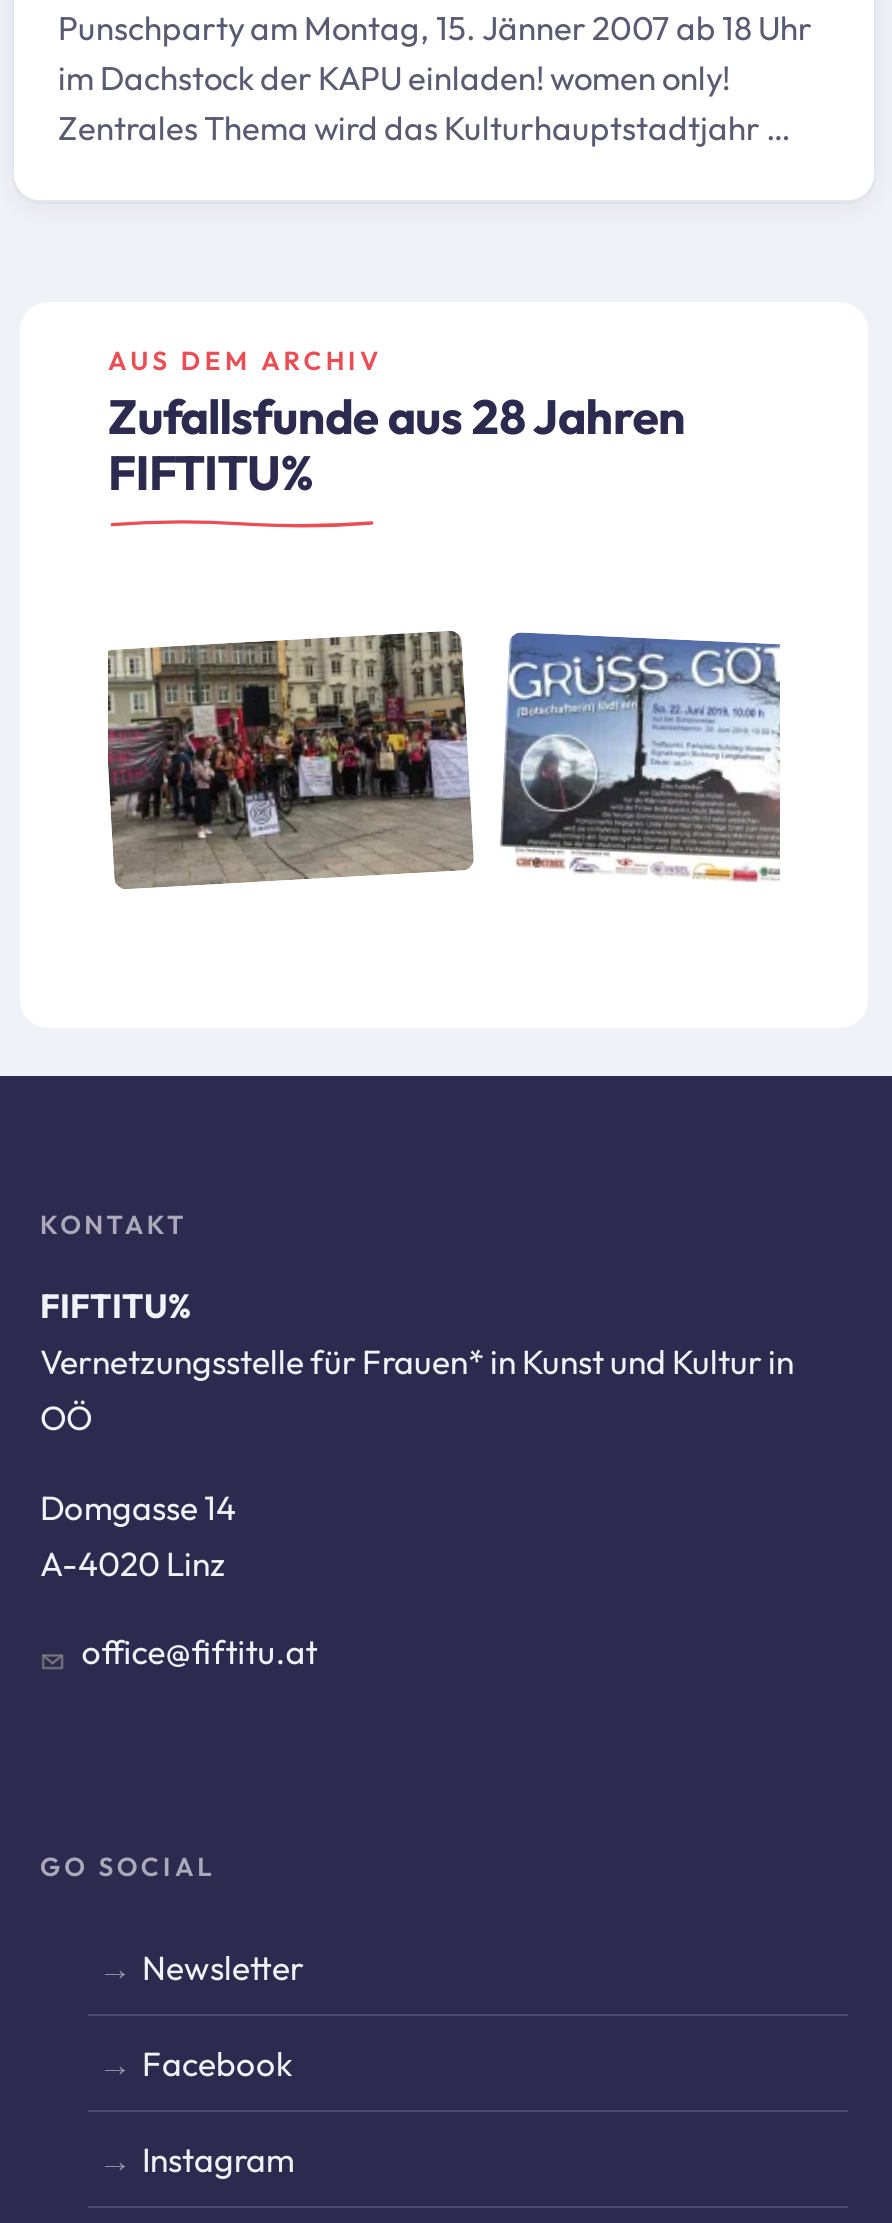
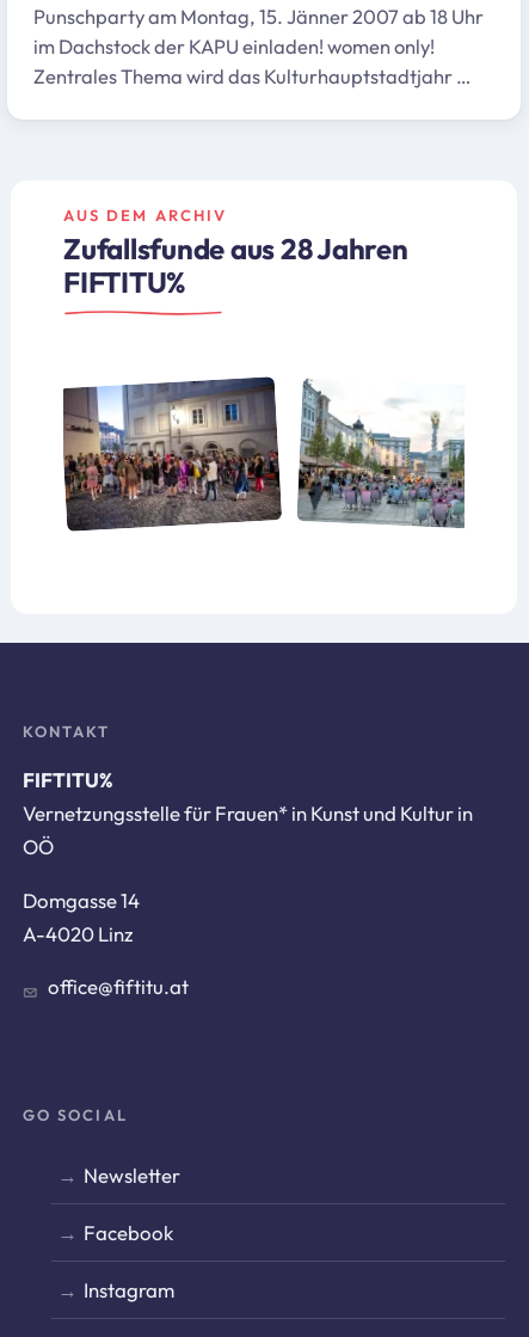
[108,630,474,890] [image] -> [63,378,282,530] [image]
[500,630,782,884] [image] -> [296,378,466,529] [image]

